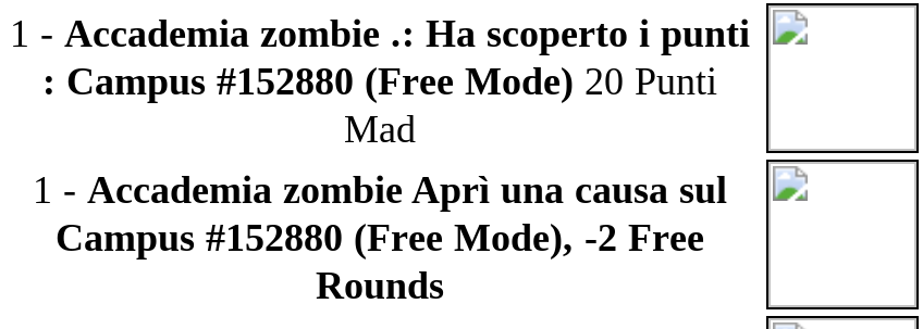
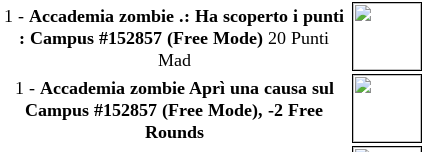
[42,60,717,103] : Campus #152880 (Free Mode) 20 Punti -> [19,28,329,48] : Campus #152857 (Free Mode) 20 Punti
[56,216,704,259] Campus #152880 (Free Mode), -2 Free -> [25,100,323,120] Campus #152857 (Free Mode), -2 Free

